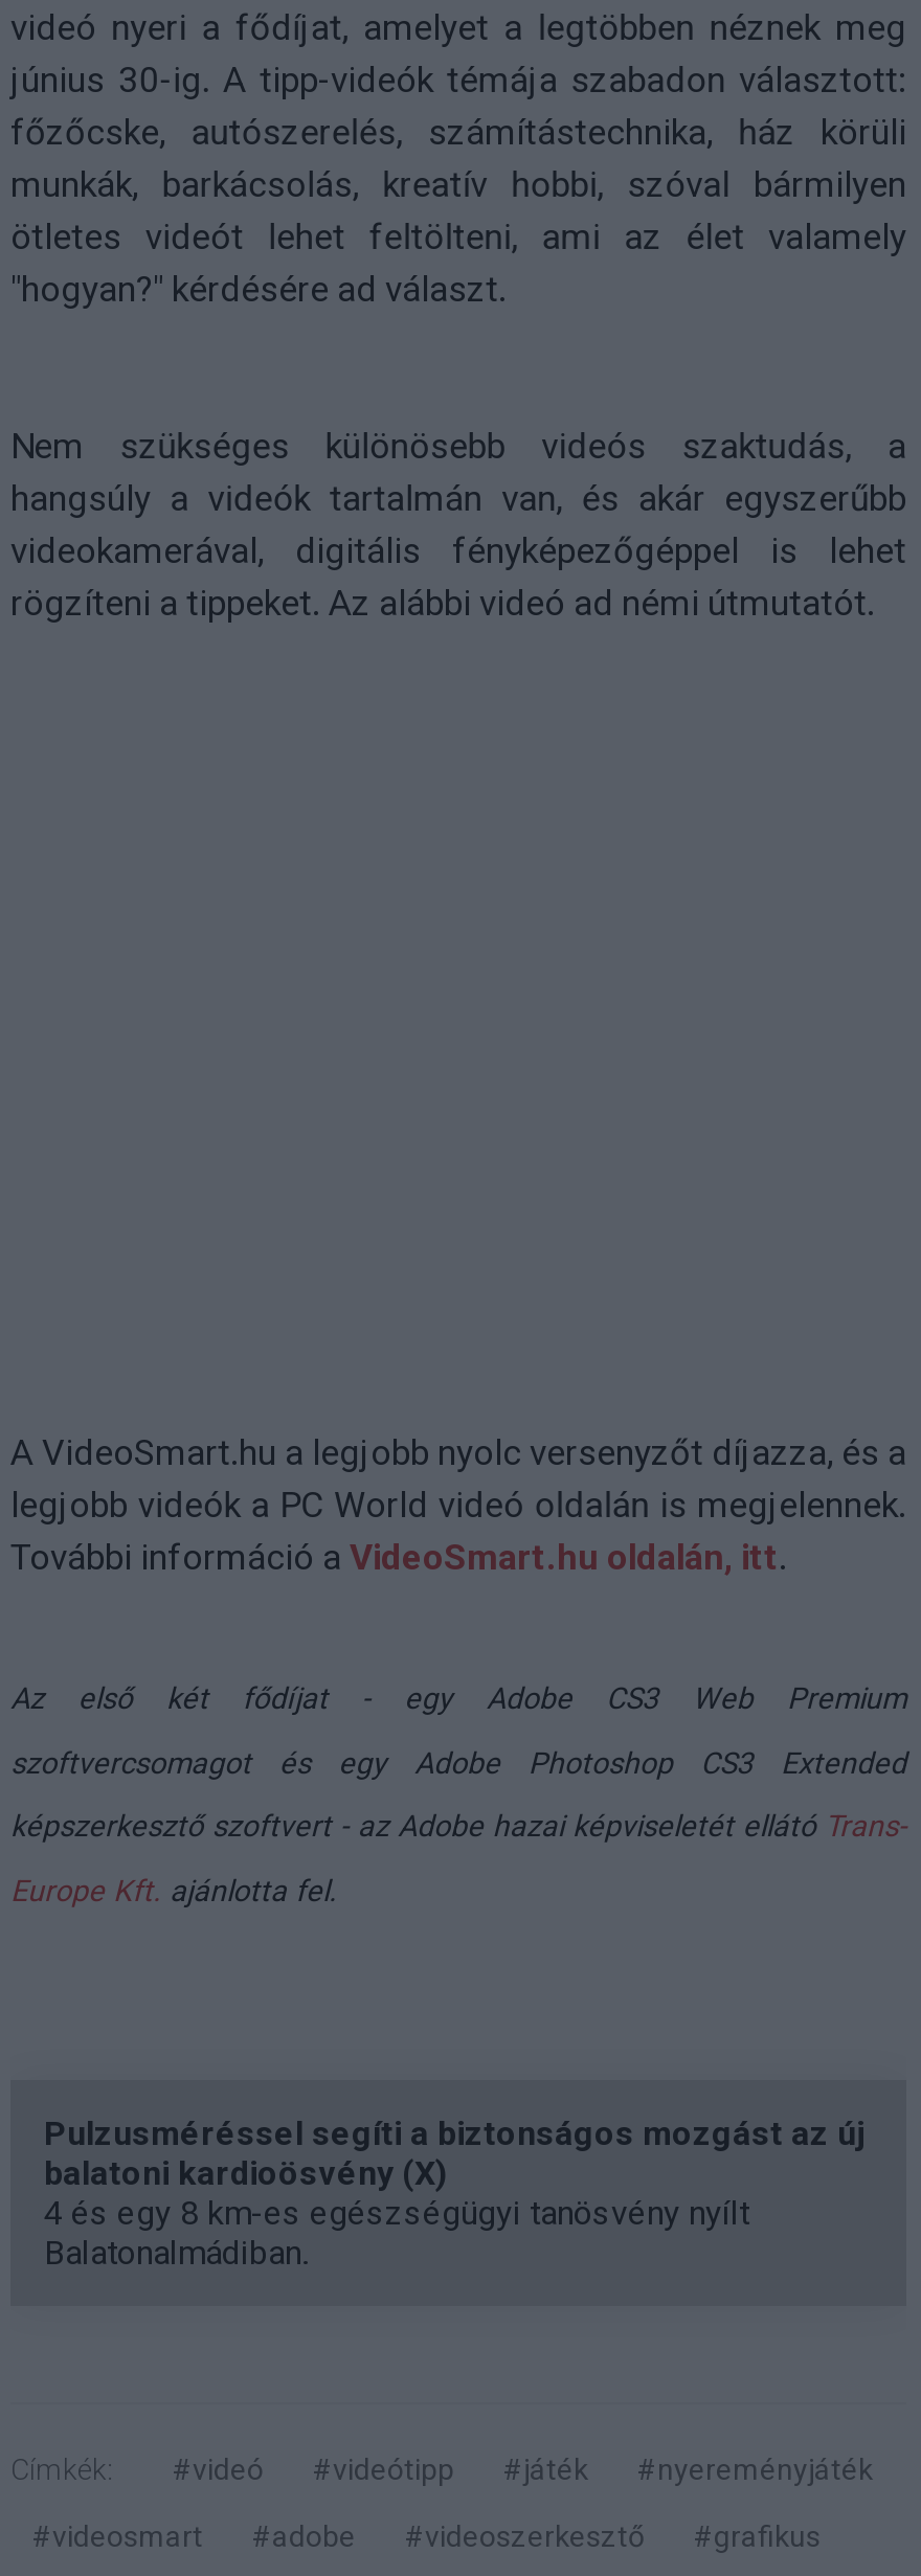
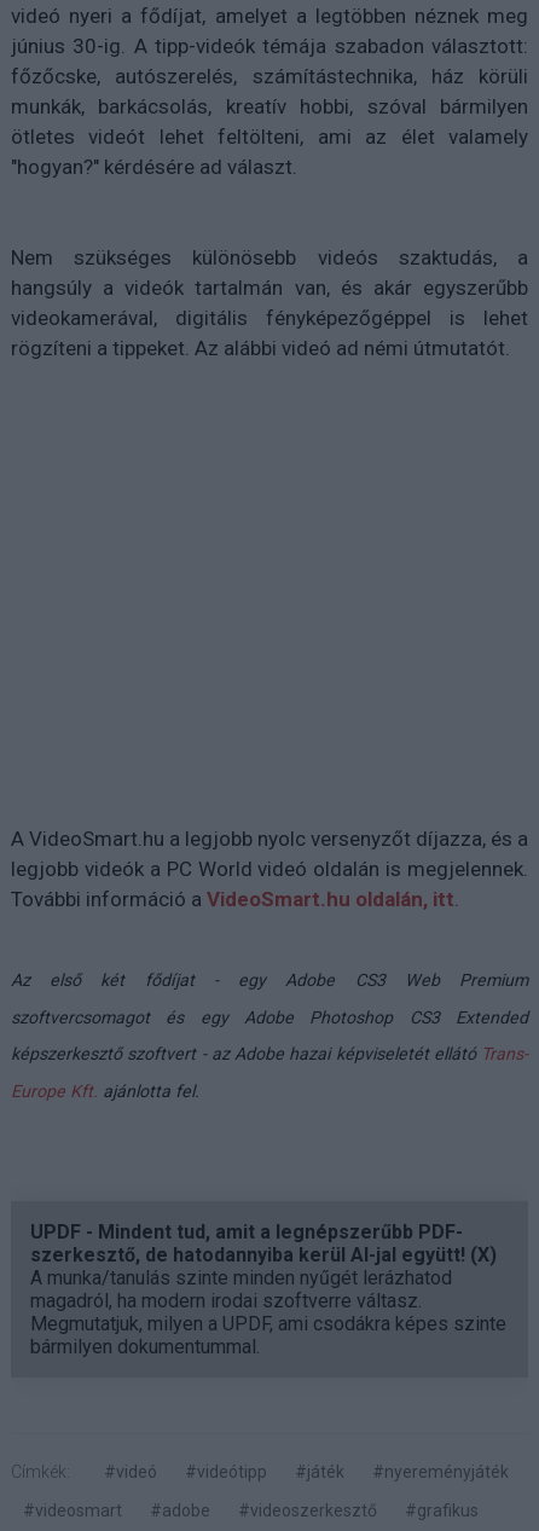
[44,2113,864,2272] Pulzusméréssel segíti a biztonságos mozgást az új | balatoni kardioösvény (X) | 4 és egy 8 km-es egészségügyi tanösvény nyílt | Balatonalmádiban. -> [30,1220,506,1358] UPDF - Mindent tud, amit a legnépszerűbb PDF- | szerkesztő, de hatodannyiba kerül AI-jal együtt! (X) | A munka/tanulás szinte minden nyűgét lerázhatod | magadról, ha modern irodai szoftverre váltasz. | Megmutatjuk, milyen a UPDF, ami csodákra képes szinte | bármilyen dokumentummal.

